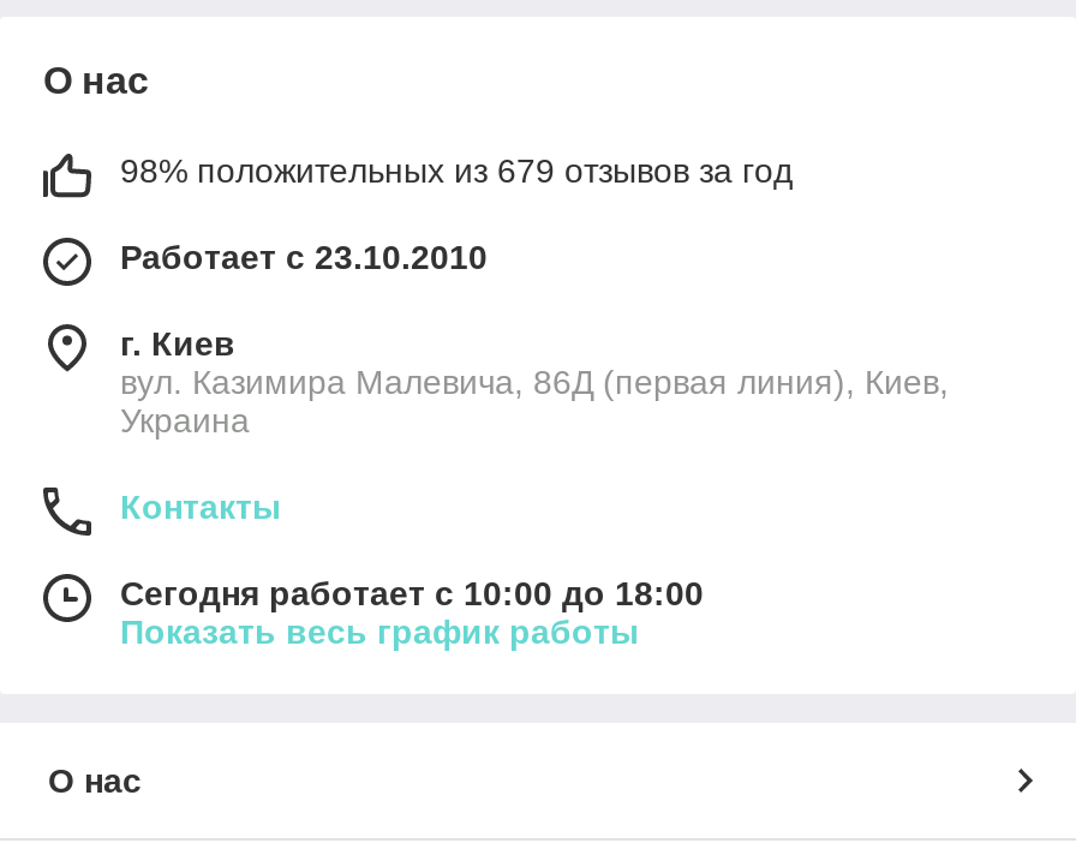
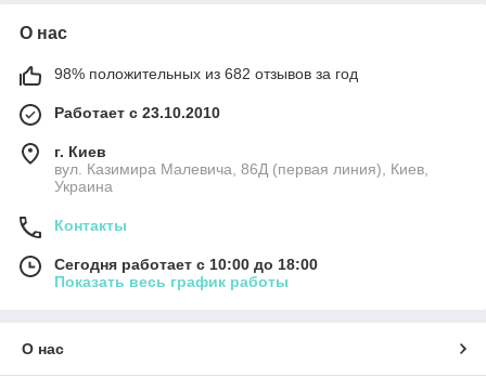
[120,151,793,189] 98% положительных из 679 отзывов за год -> [54,65,358,82] 98% положительных из 682 отзывов за год

